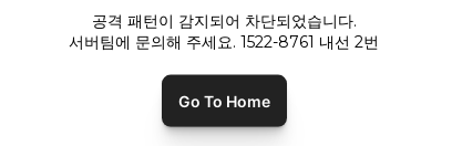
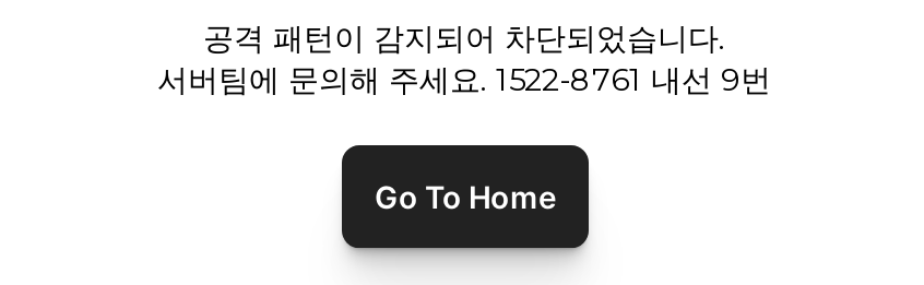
[69,32,379,51] 서버팀에 문의해 주세요. 1522-8761 내선 2번 -> [157,60,771,99] 서버팀에 문의해 주세요. 1522-8761 내선 9번

